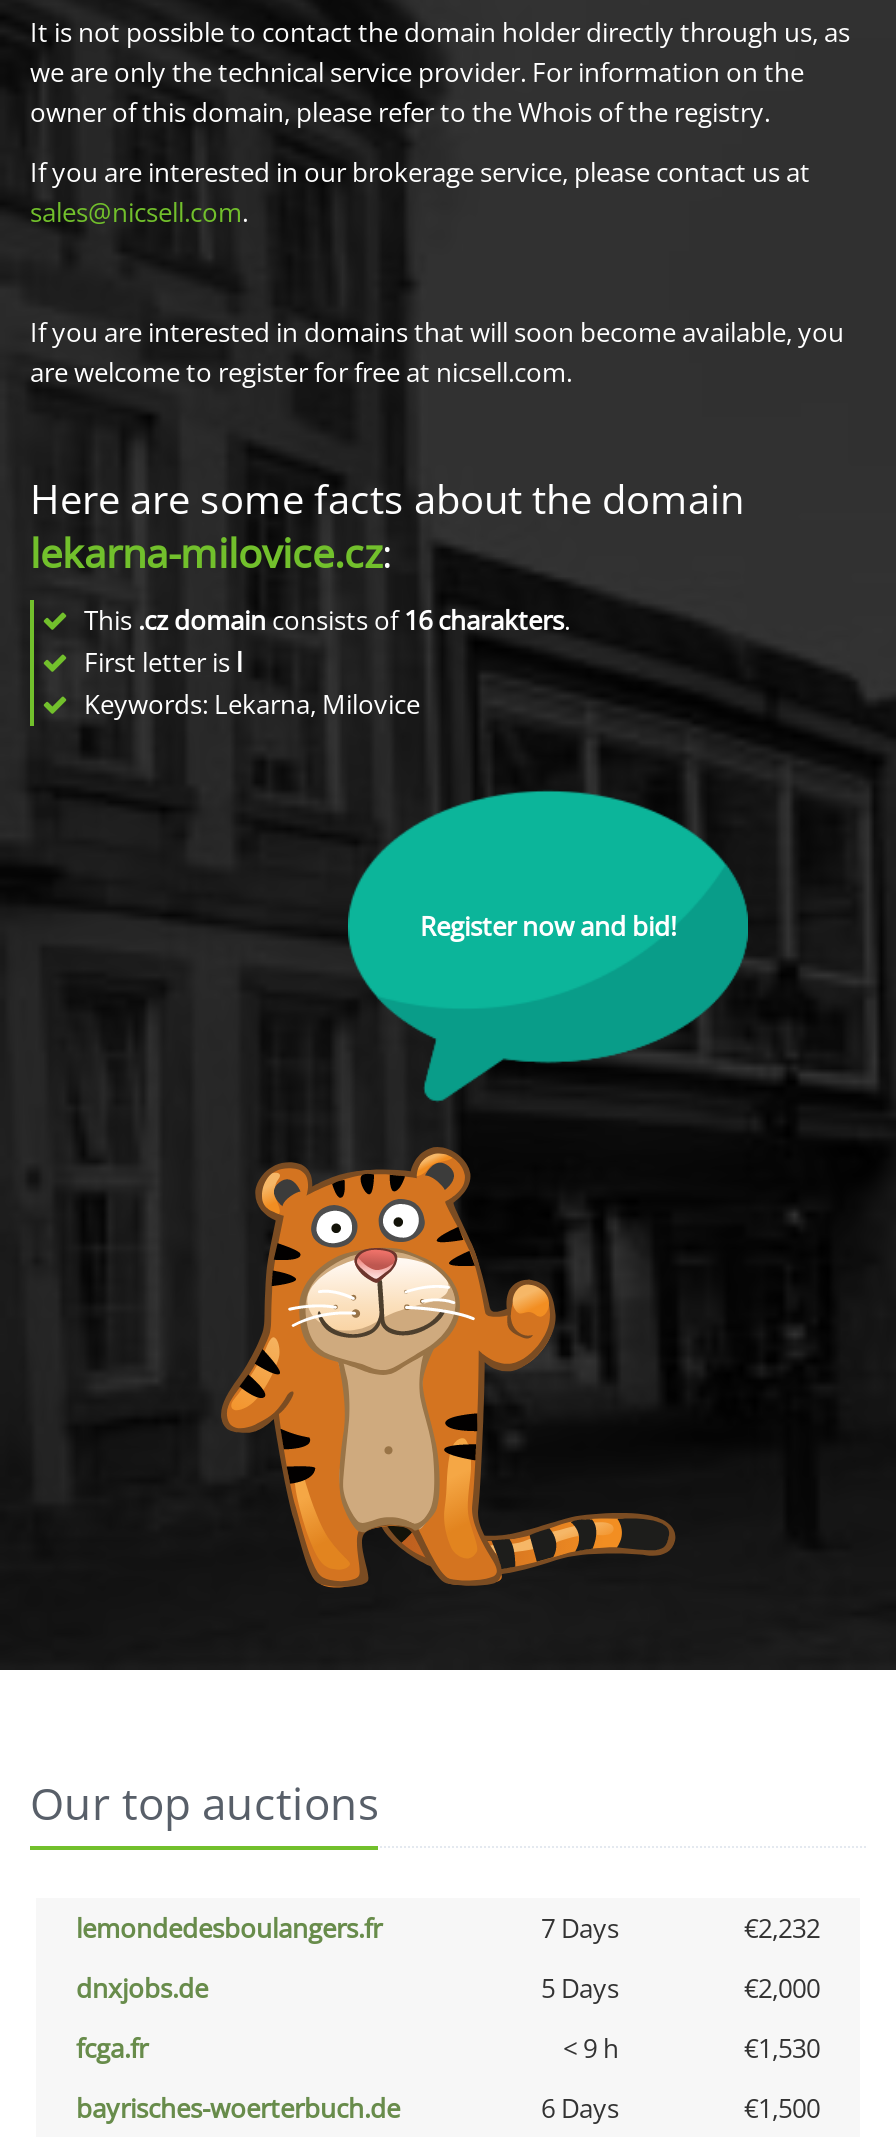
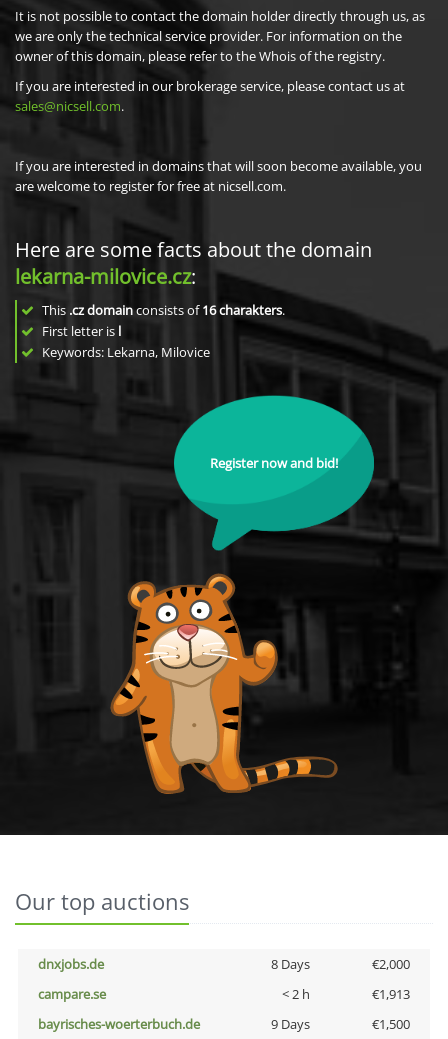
[76,1910,820,1946] lemondedesboulangers.fr | 7 Days | €2,232 -> none
[541,1970,619,2006] 5 Days -> [270,955,309,973] 8 Days
[76,2030,820,2066] fcga.fr | < 9 h | €1,530 -> [38,985,410,1003] campare.se | < 2 h | €1,913
[541,2090,619,2126] 6 Days -> [270,1015,309,1033] 9 Days

